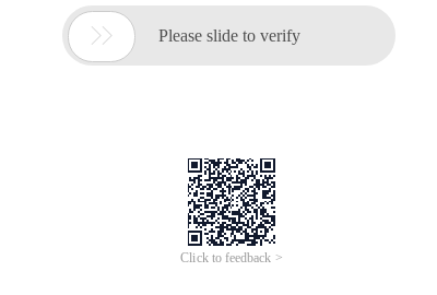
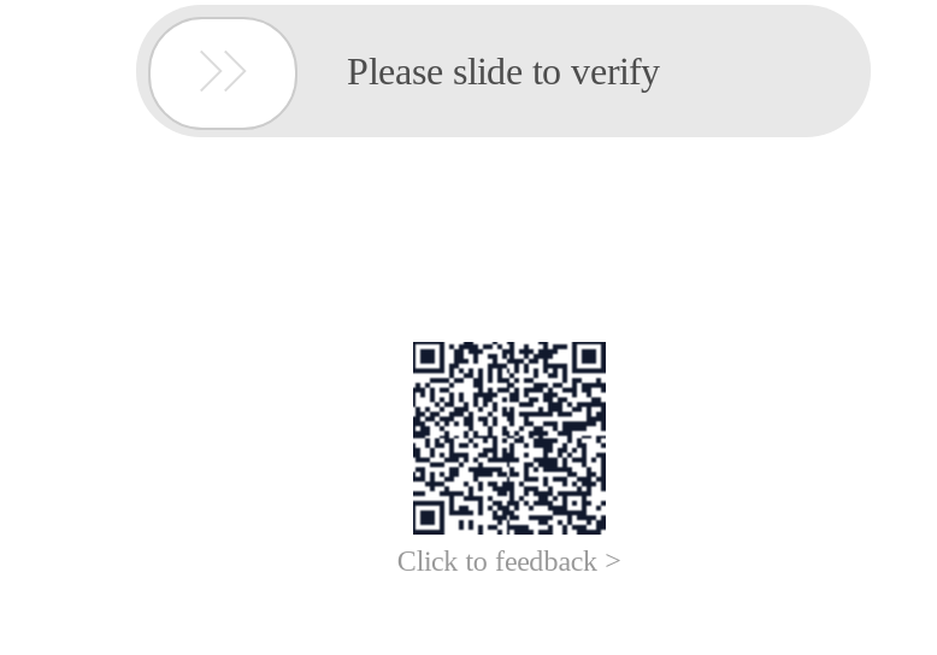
[187,157,276,247] [image] -> [411,342,608,537] [image]

